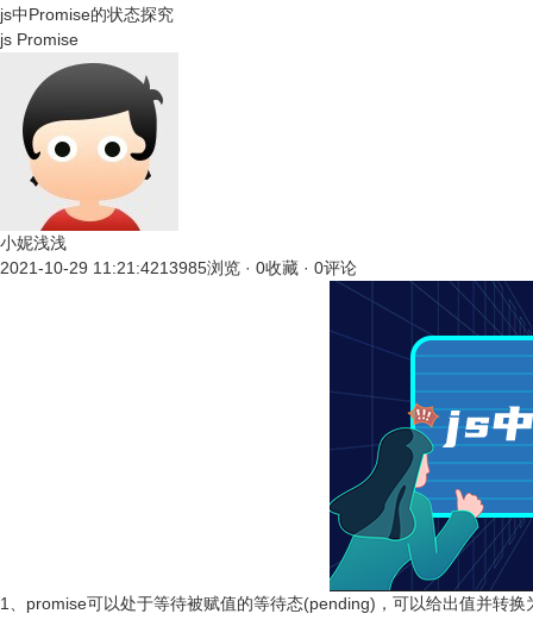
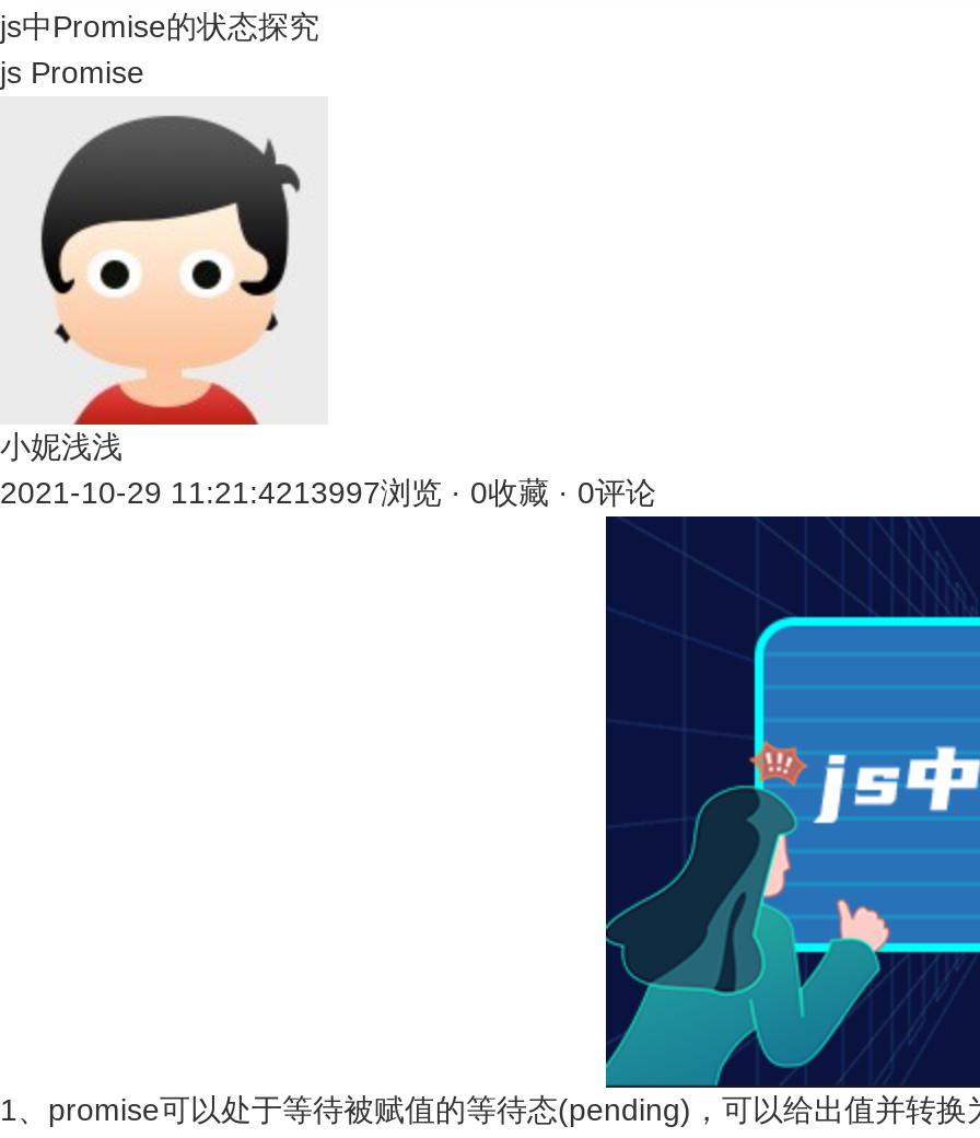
[0,258,357,277] 2021-10-29 11:21:4213985浏览 · 0收藏 · 0评论 -> [0,475,656,510] 2021-10-29 11:21:4213997浏览 · 0收藏 · 0评论

